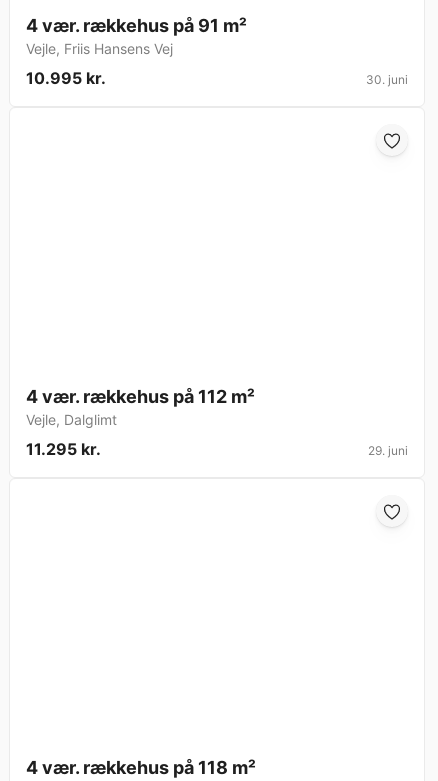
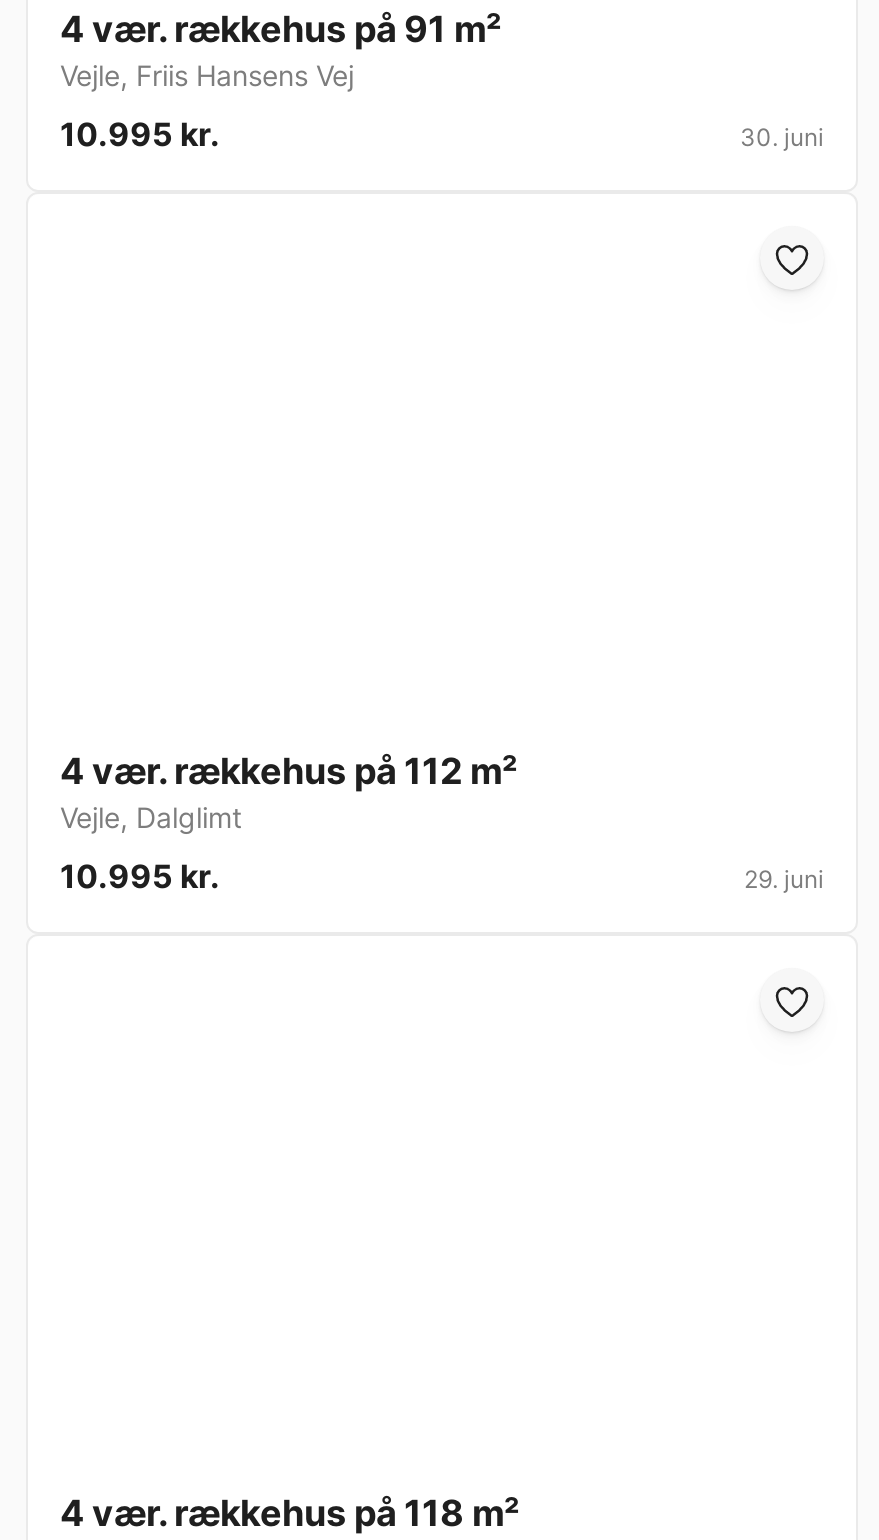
[26,439,101,459] 11.295 kr. -> [60,857,220,897] 10.995 kr.

